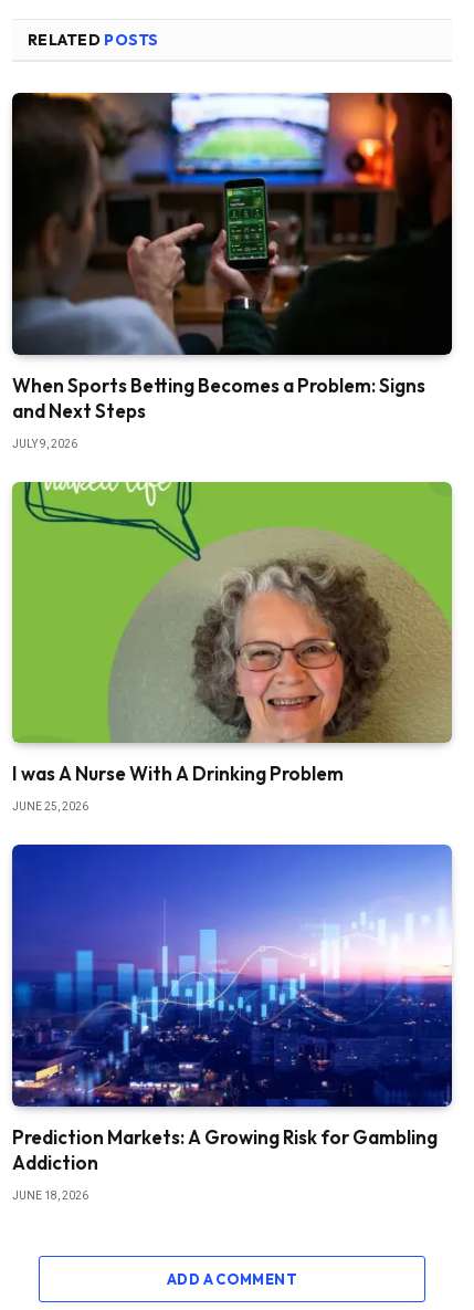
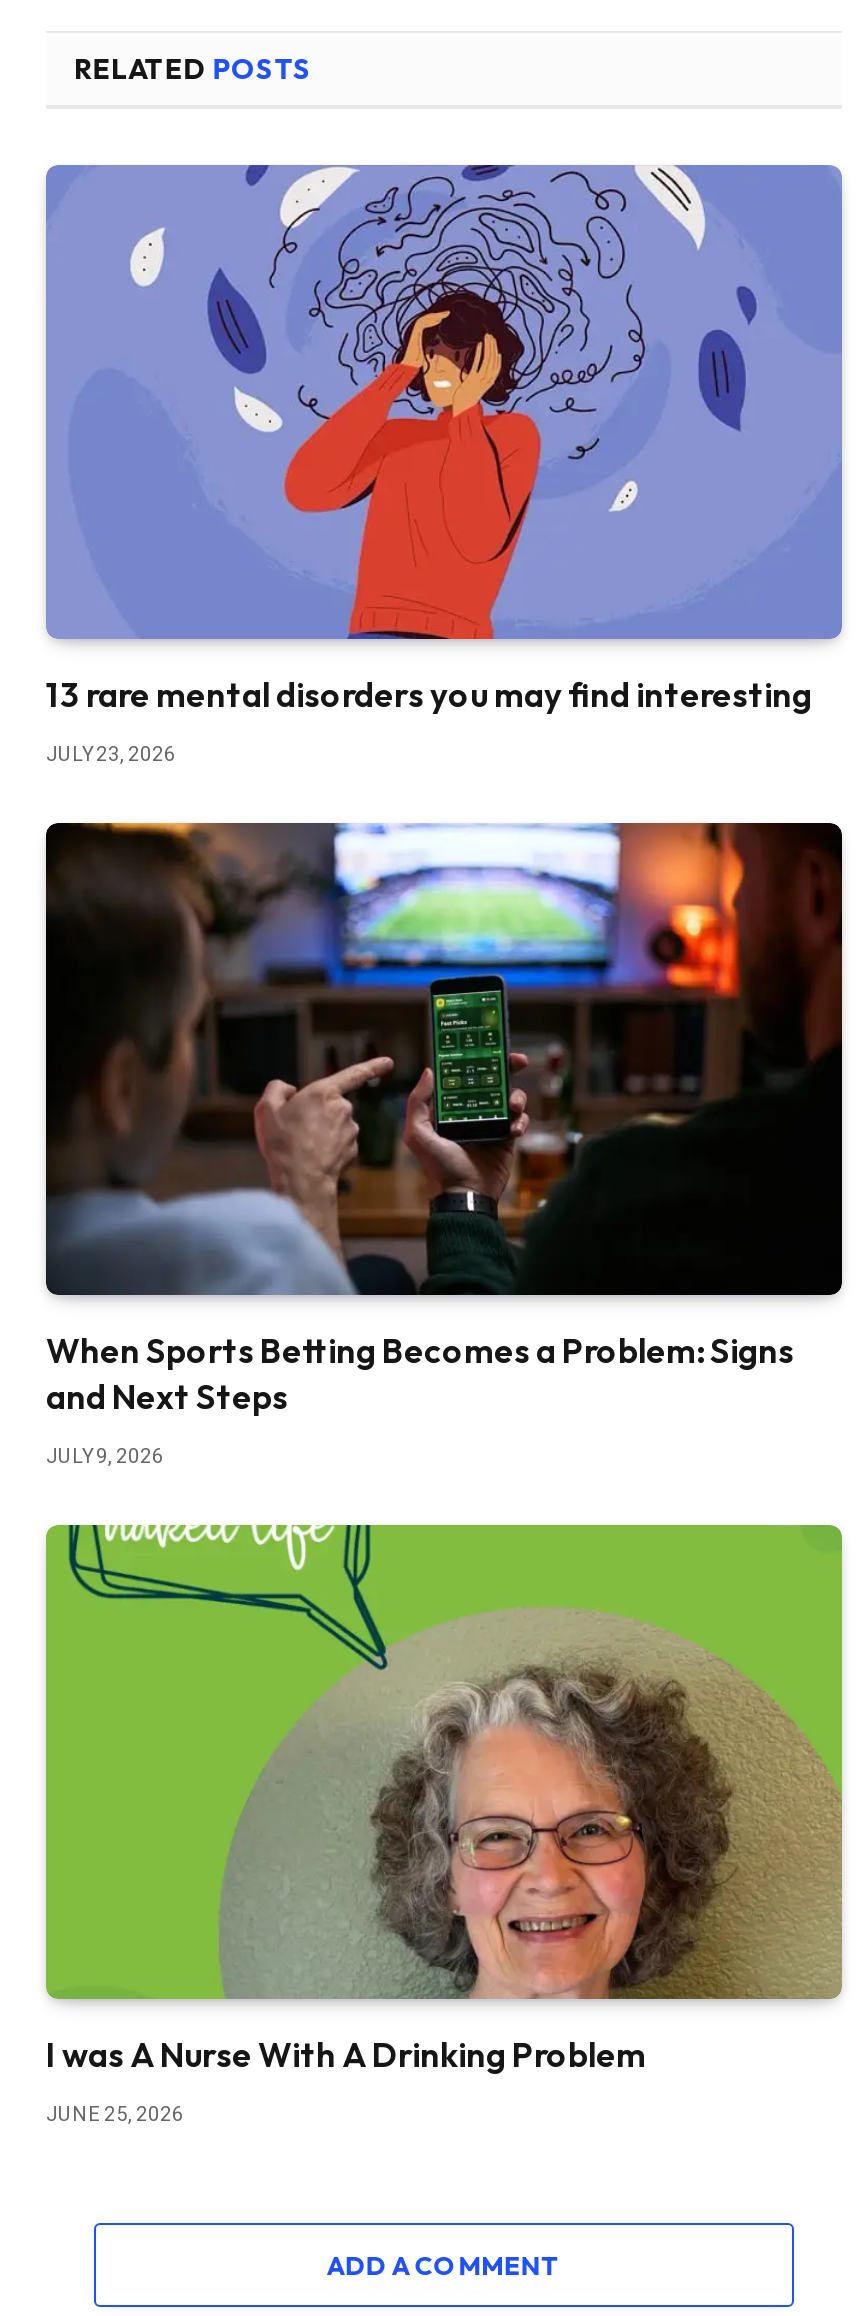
none -> [46,163,842,764] [image] | 13 rare mental disorders you may find interesting | JULY 23, 2026
moved [10,91,454,813] -> [42,819,846,2126]: [image] | When Sports Betting Becomes a Problem: Signs | and Next Steps | JULY 9, 2026 | I was A Nurse With A Drinking Problem | JUNE 25, 2026
[11,843,453,1202] [image] | Prediction Markets: A Growing Risk for Gambling | Addiction | JUNE 18, 2026 -> none

